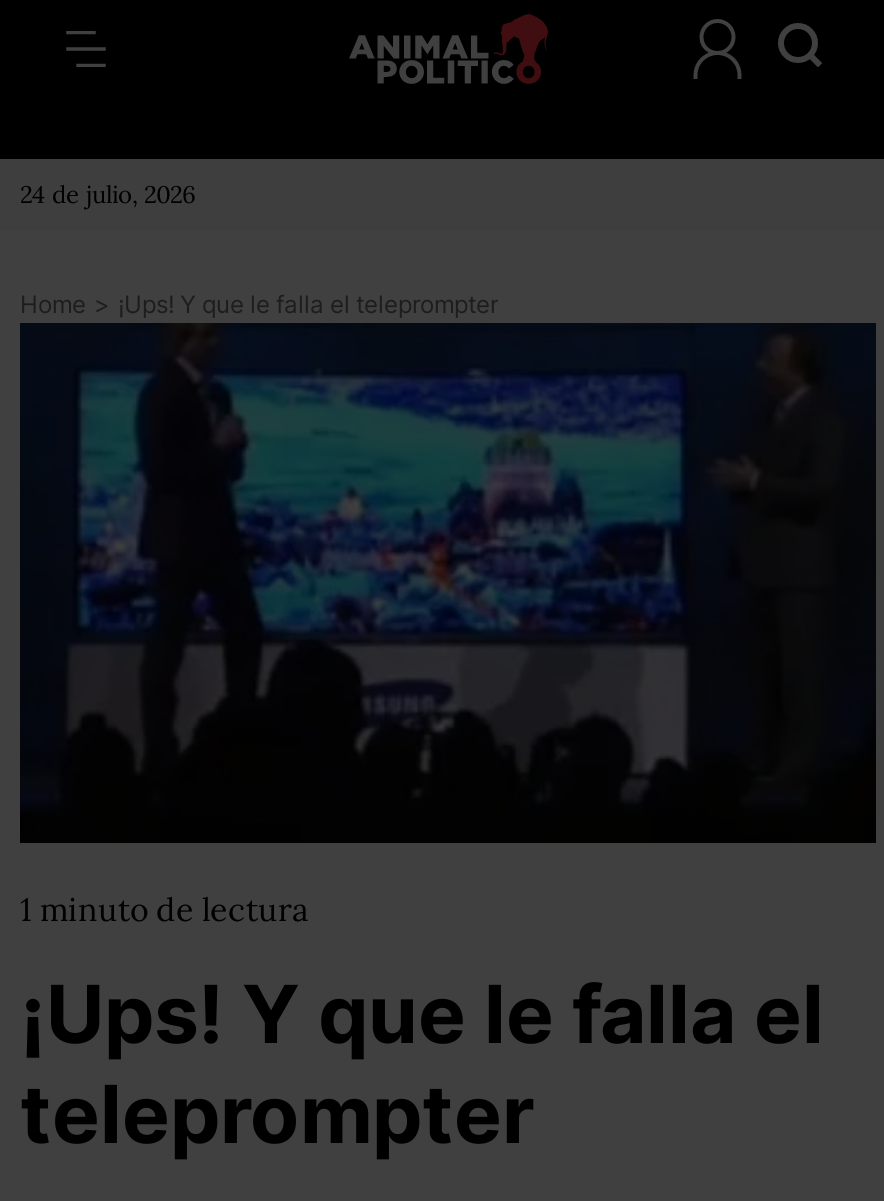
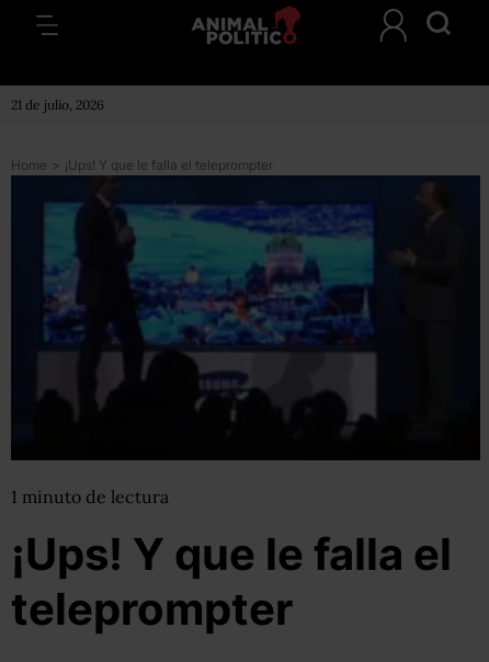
[20,179,196,209] 24 de julio, 2026 -> [11,96,104,113] 21 de julio, 2026

